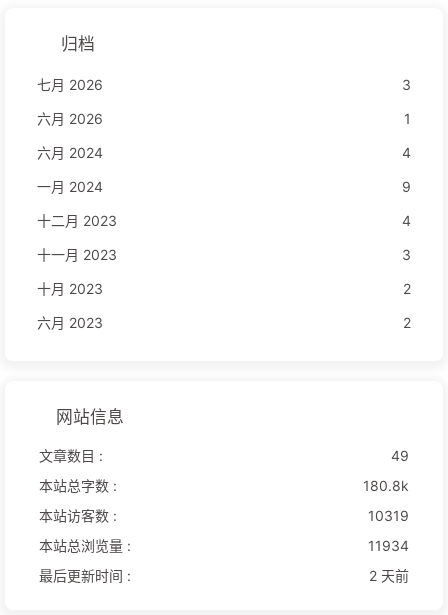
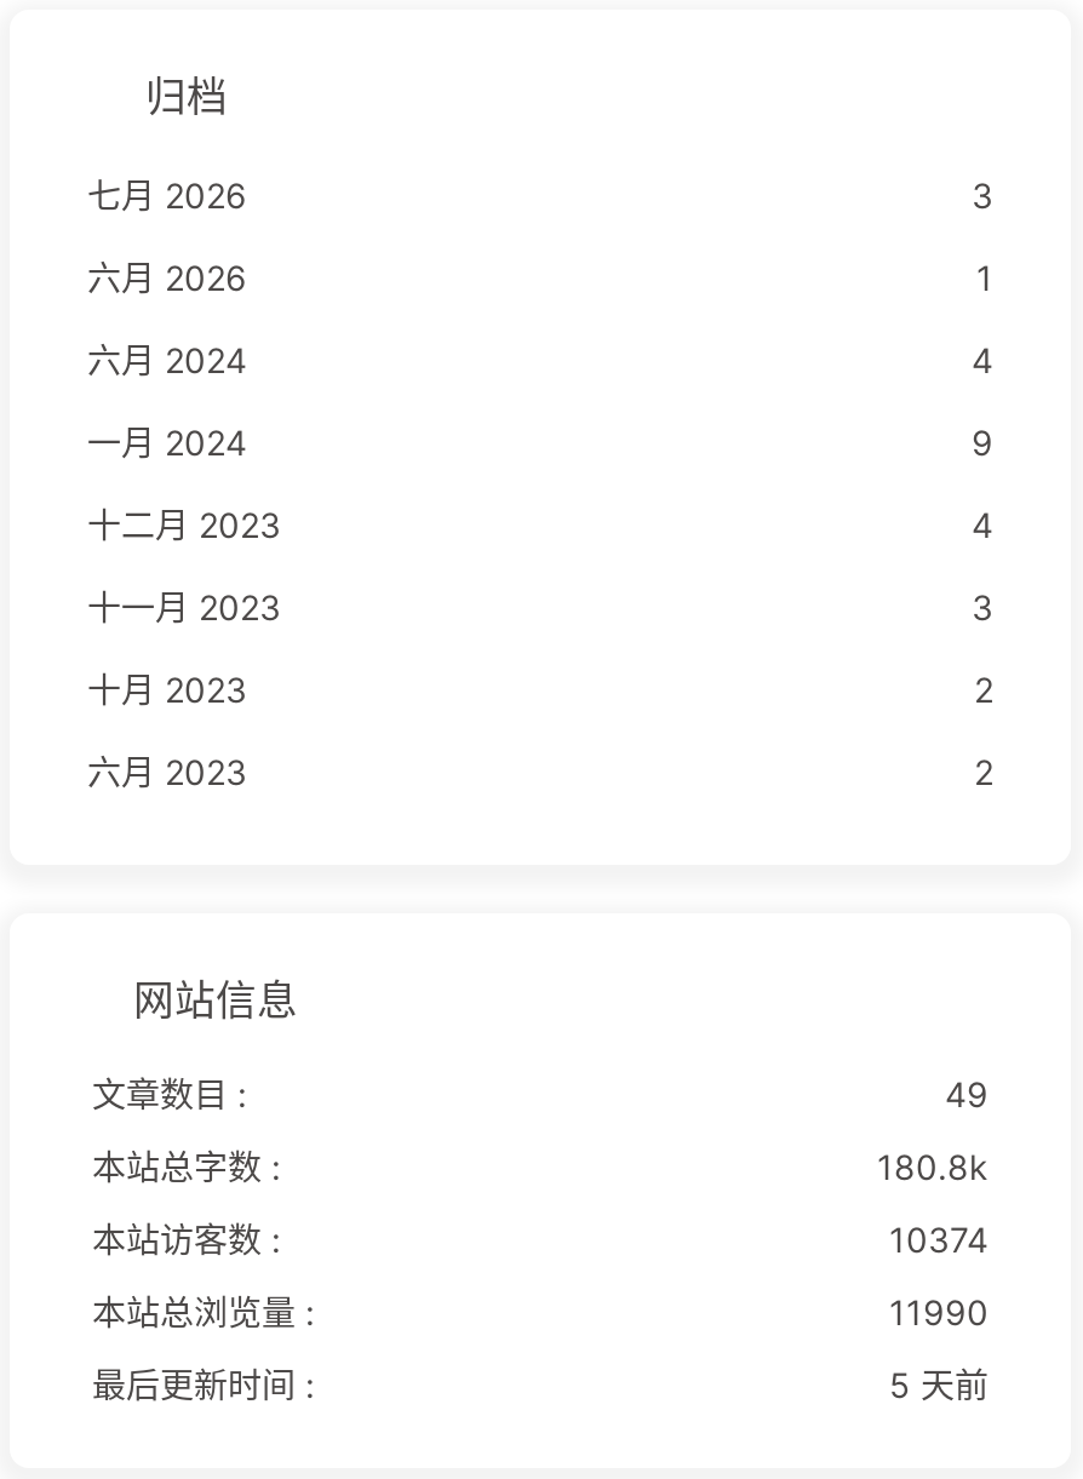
[368,507,409,524] 10319 -> [889,1219,989,1260] 10374
[368,537,409,554] 11934 -> [889,1291,989,1333] 11990
[369,567,409,584] 2 天前 -> [889,1364,989,1405] 5 天前

